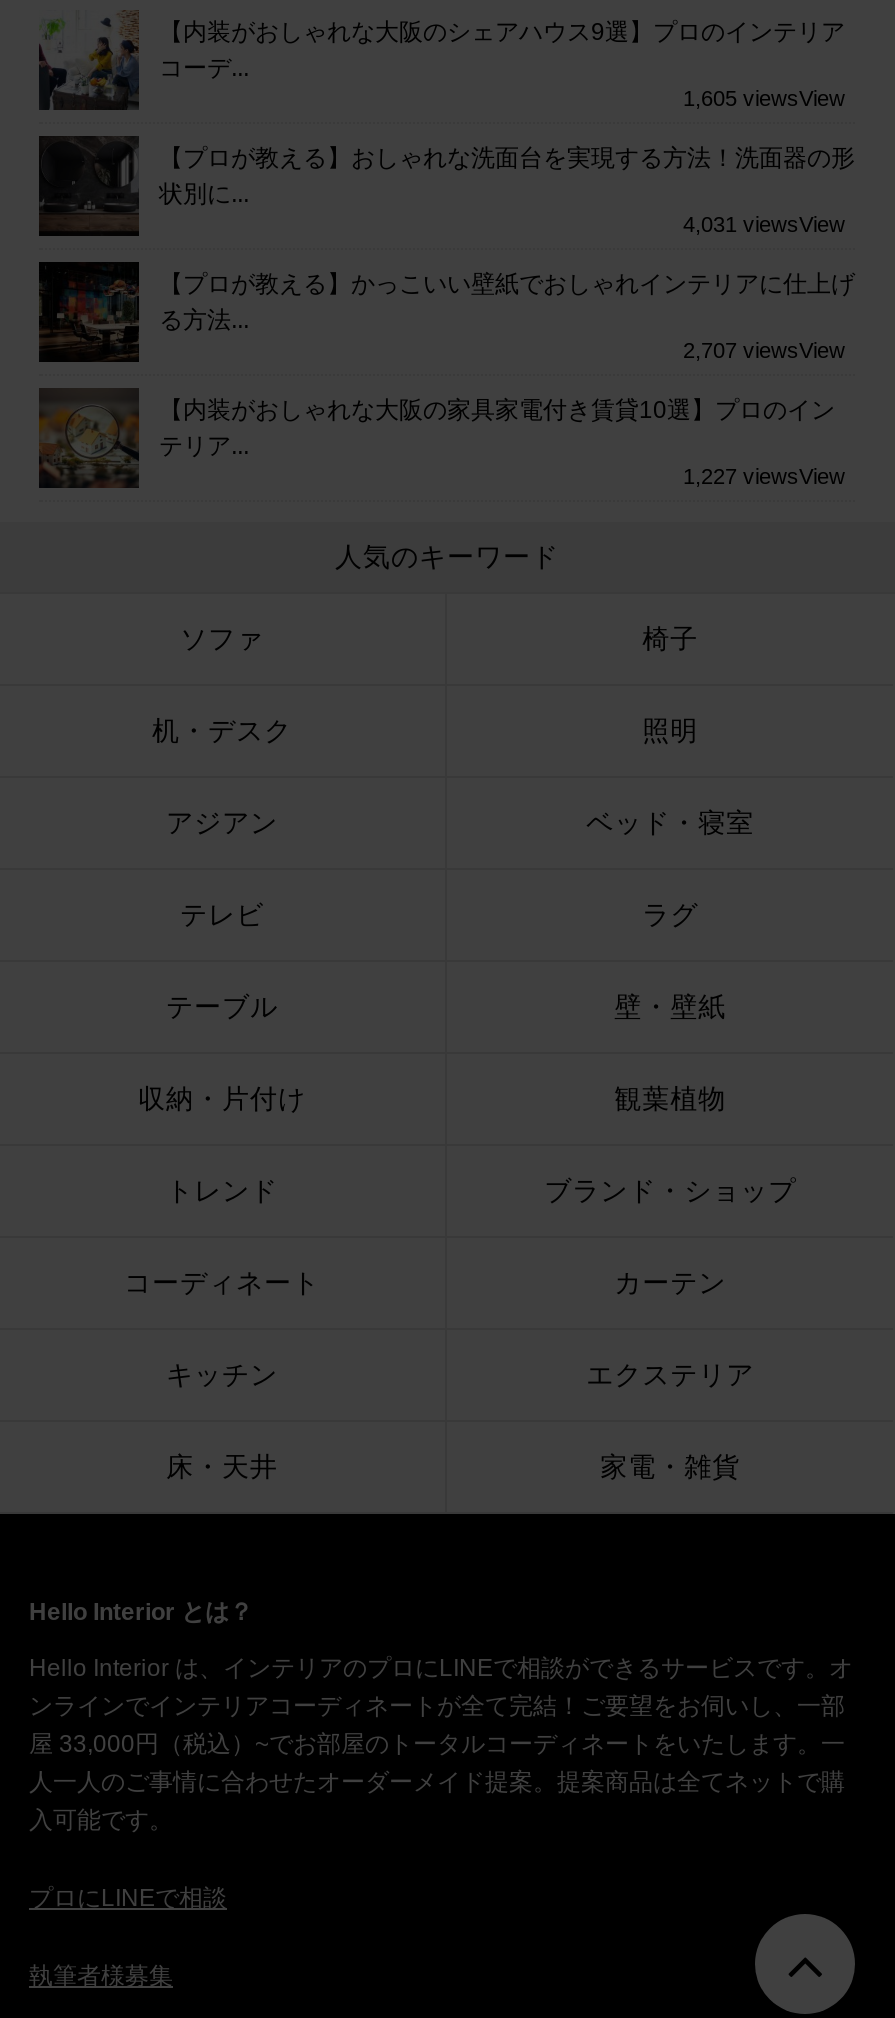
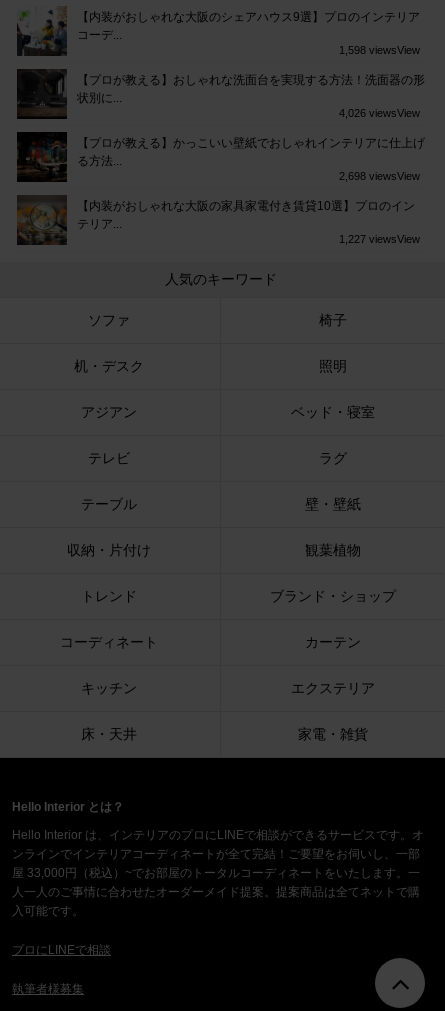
[683,86,845,110] 1,605 viewsView -> [339,44,420,56] 1,598 viewsView
[683,212,845,236] 4,031 viewsView -> [339,107,420,119] 4,026 viewsView
[683,338,845,362] 2,707 viewsView -> [339,170,420,182] 2,698 viewsView

